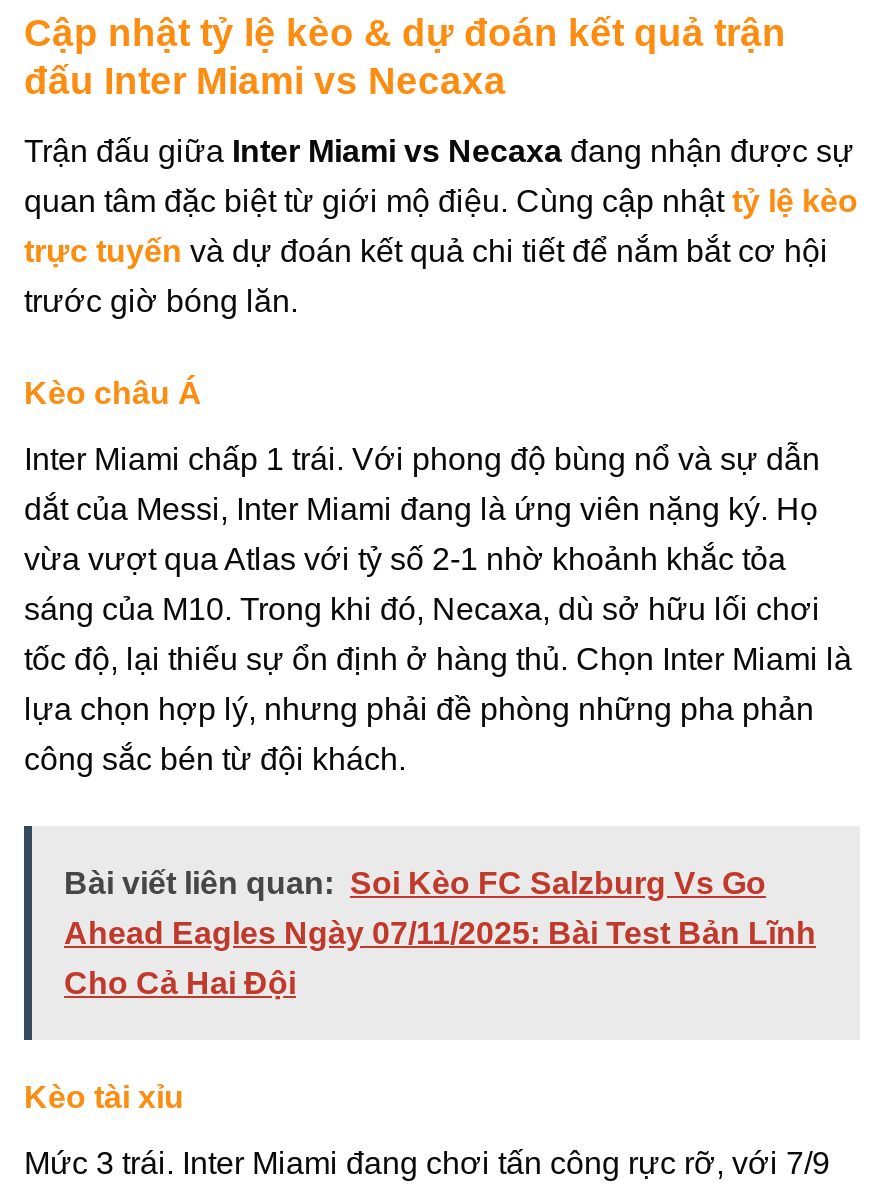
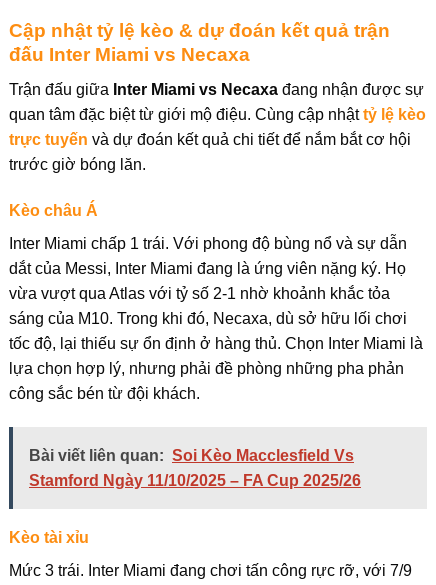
[64,865,816,999] Bài viết liên quan: Soi Kèo FC Salzburg Vs Go | Ahead Eagles Ngày 07/11/2025: Bài Test Bản Lĩnh | Cho Cả Hai Đội -> [29,446,361,488] Bài viết liên quan: Soi Kèo Macclesfield Vs | Stamford Ngày 11/10/2025 – FA Cup 2025/26

